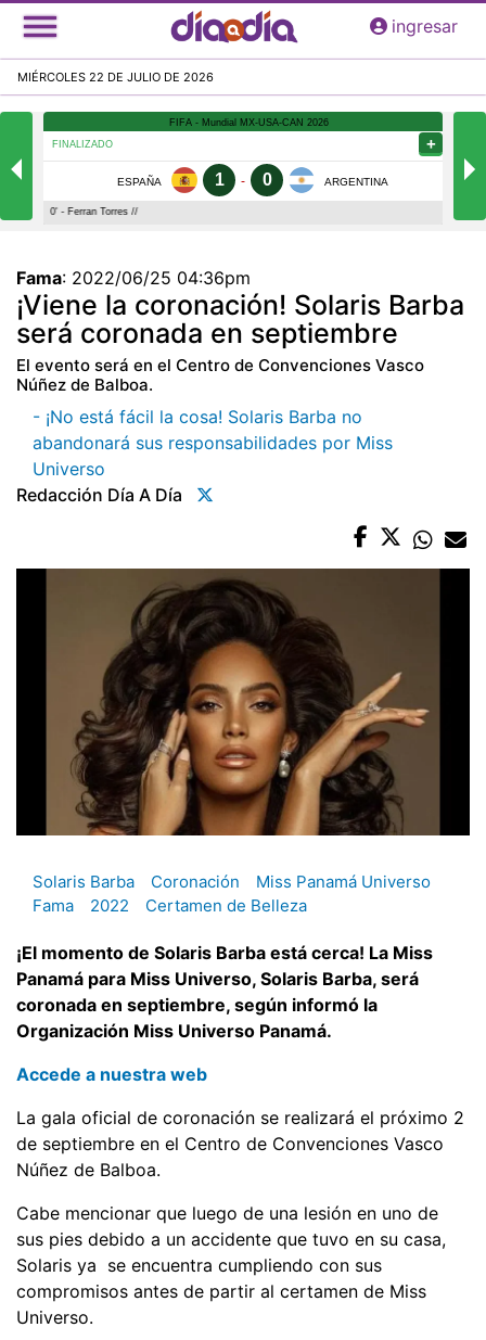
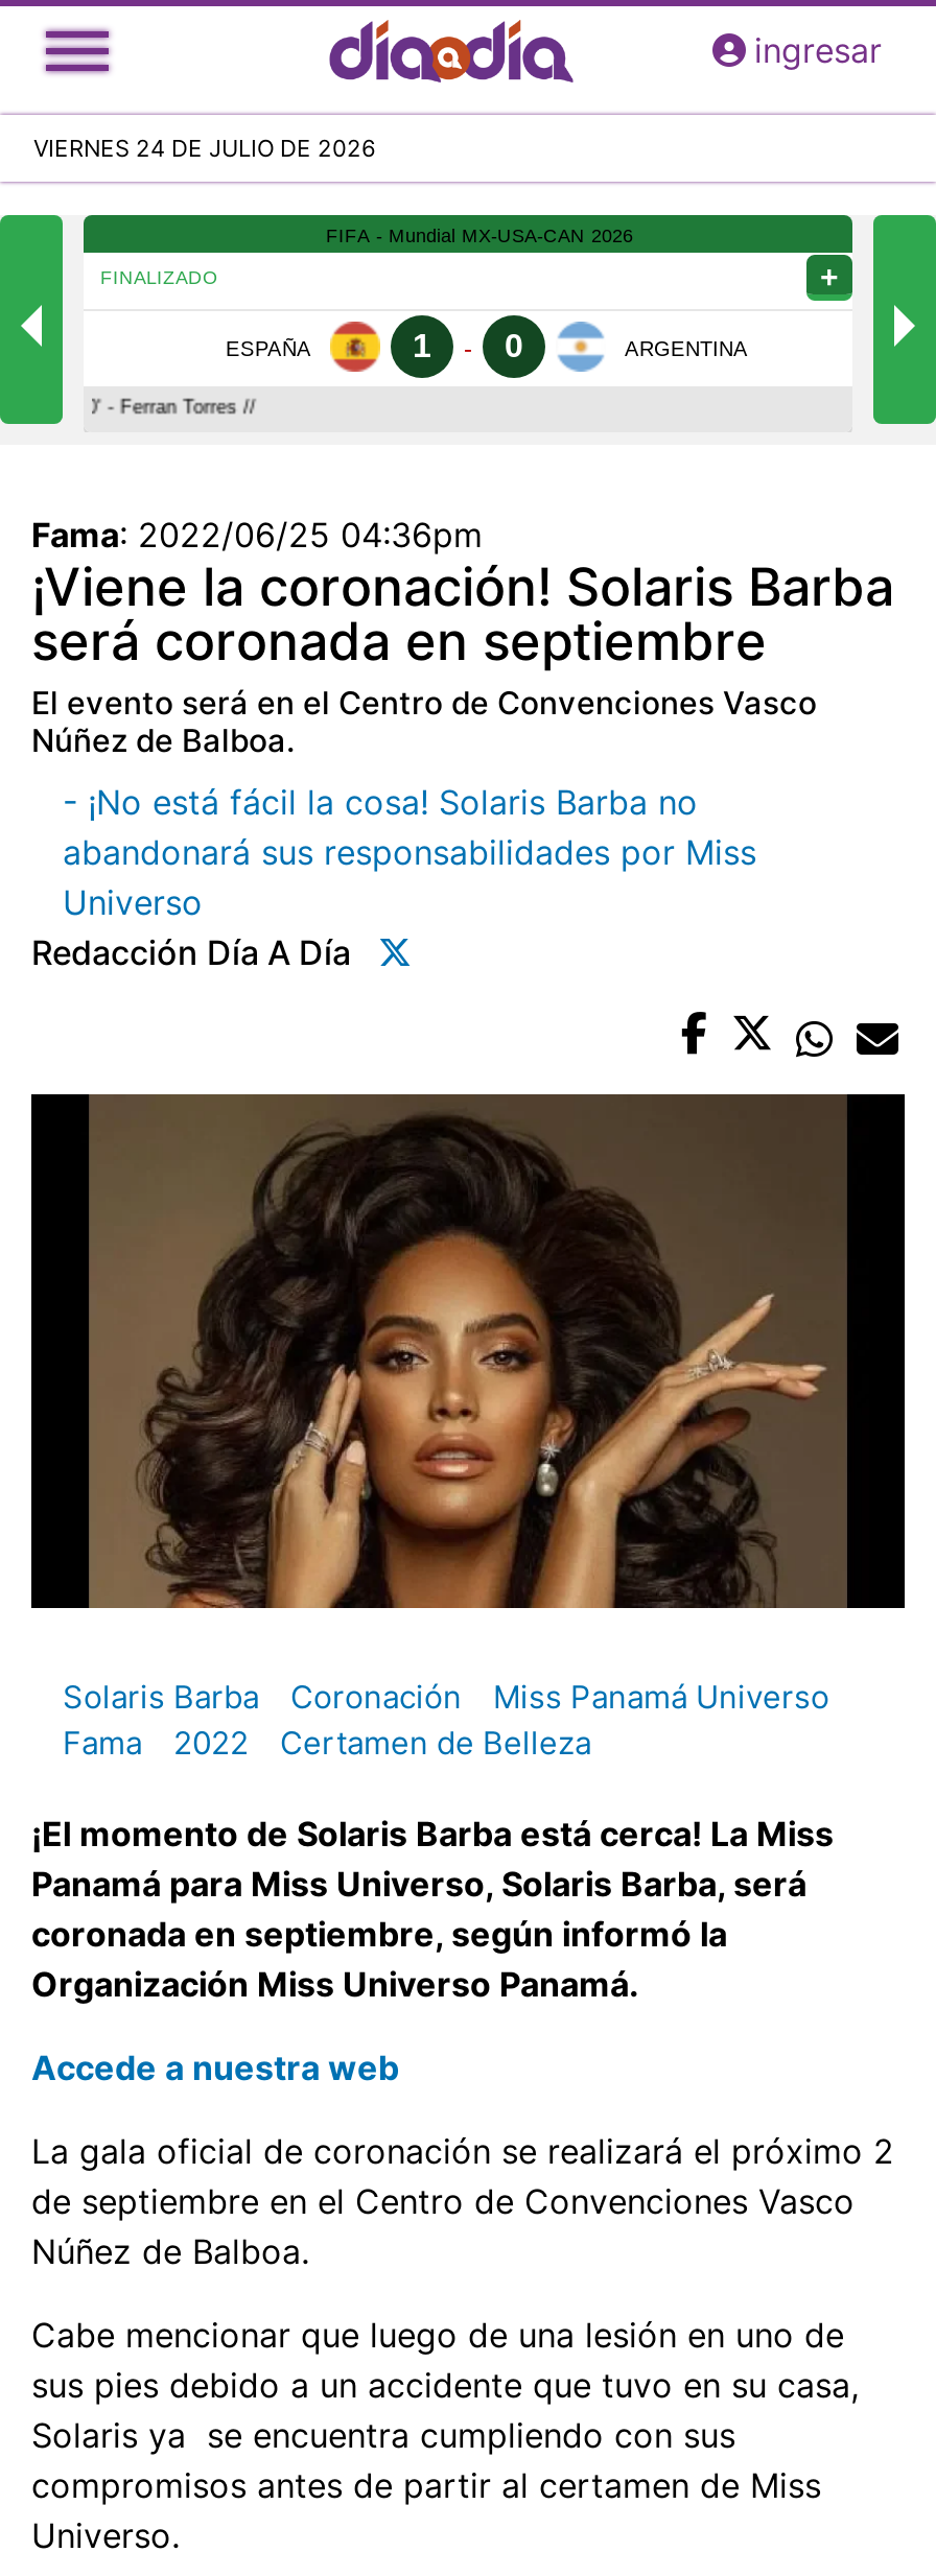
[17,70,214,85] MIÉRCOLES 22 DE JULIO DE 2026 -> [33,135,376,164] VIERNES 24 DE JULIO DE 2026

